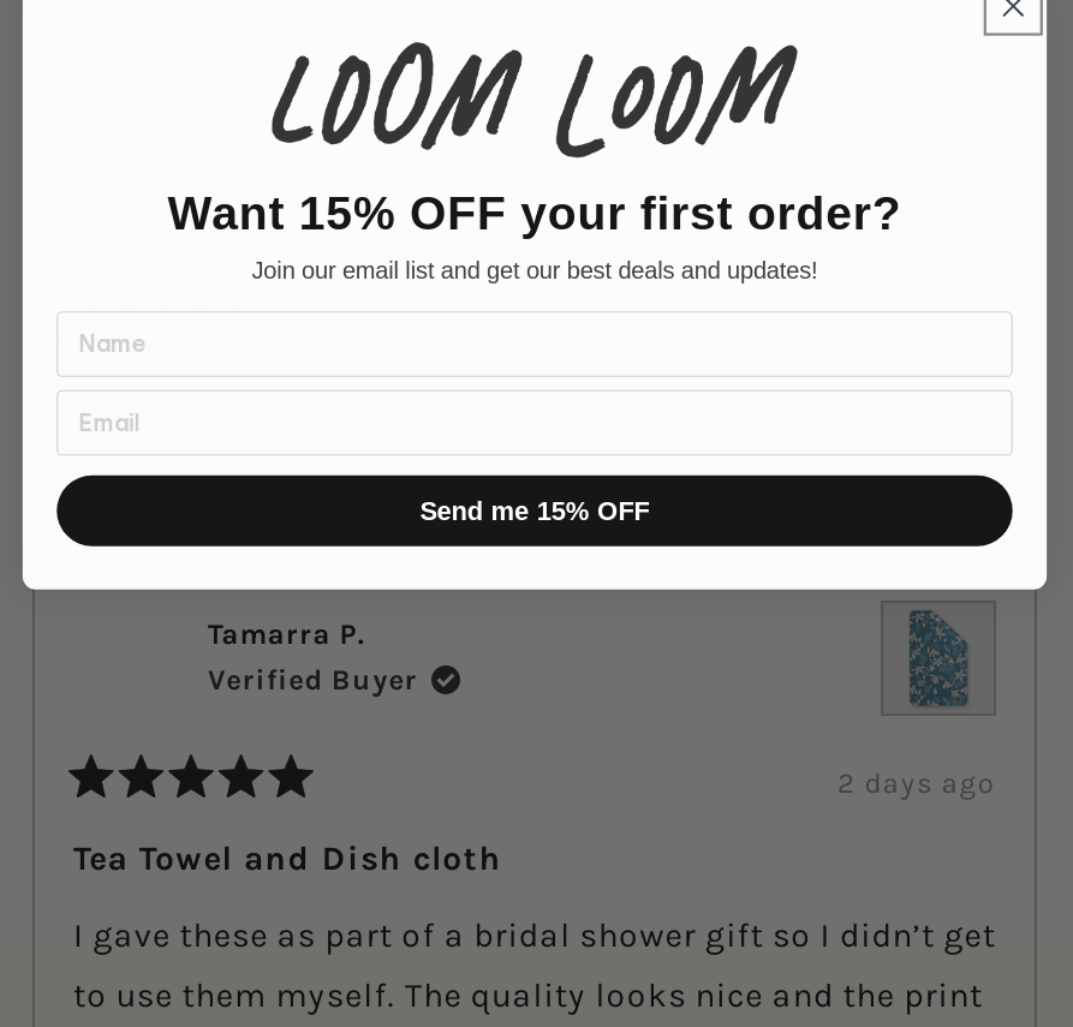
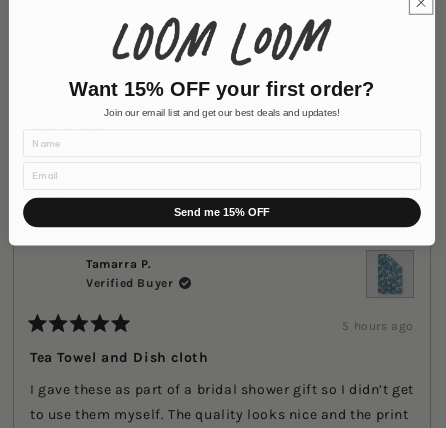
[837,767,996,800] 2 days ago -> [342,319,414,333] 5 hours ago

